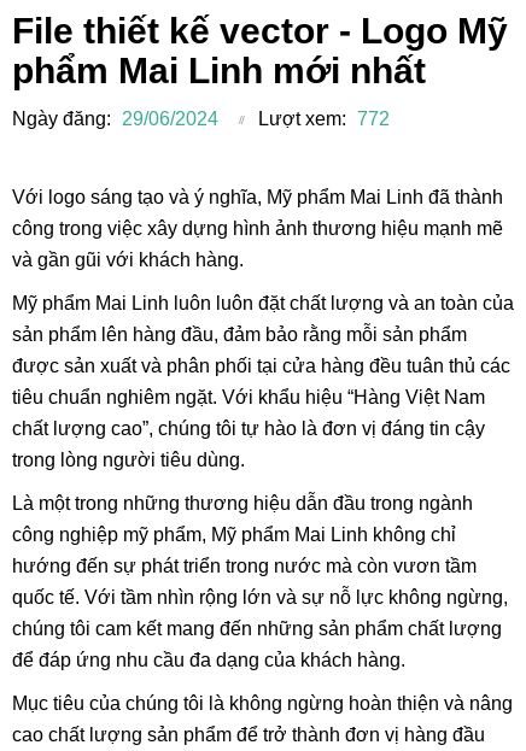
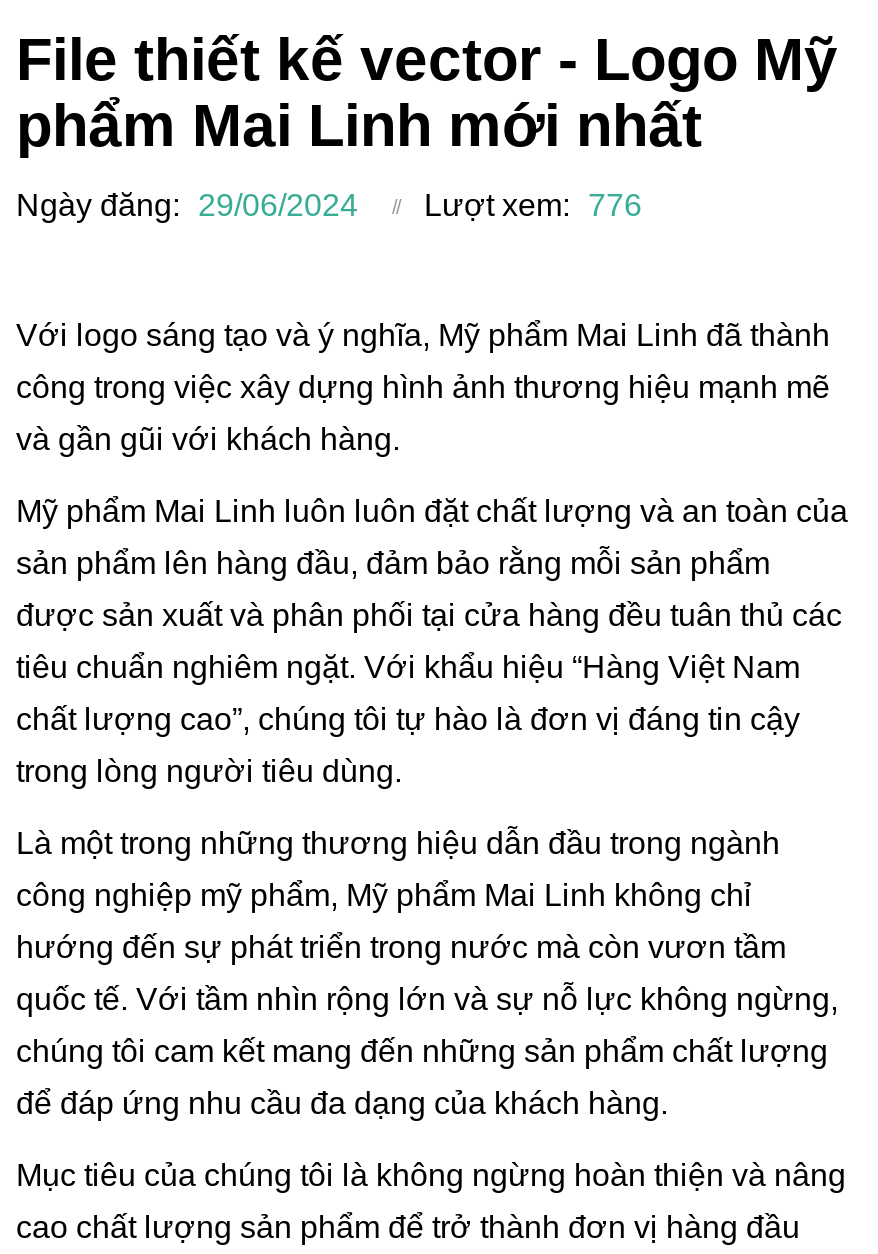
[12,108,390,129] Ngày đăng: 29/06/2024 Lượt xem: 772 -> [16,188,642,222] Ngày đăng: 29/06/2024 Lượt xem: 776

